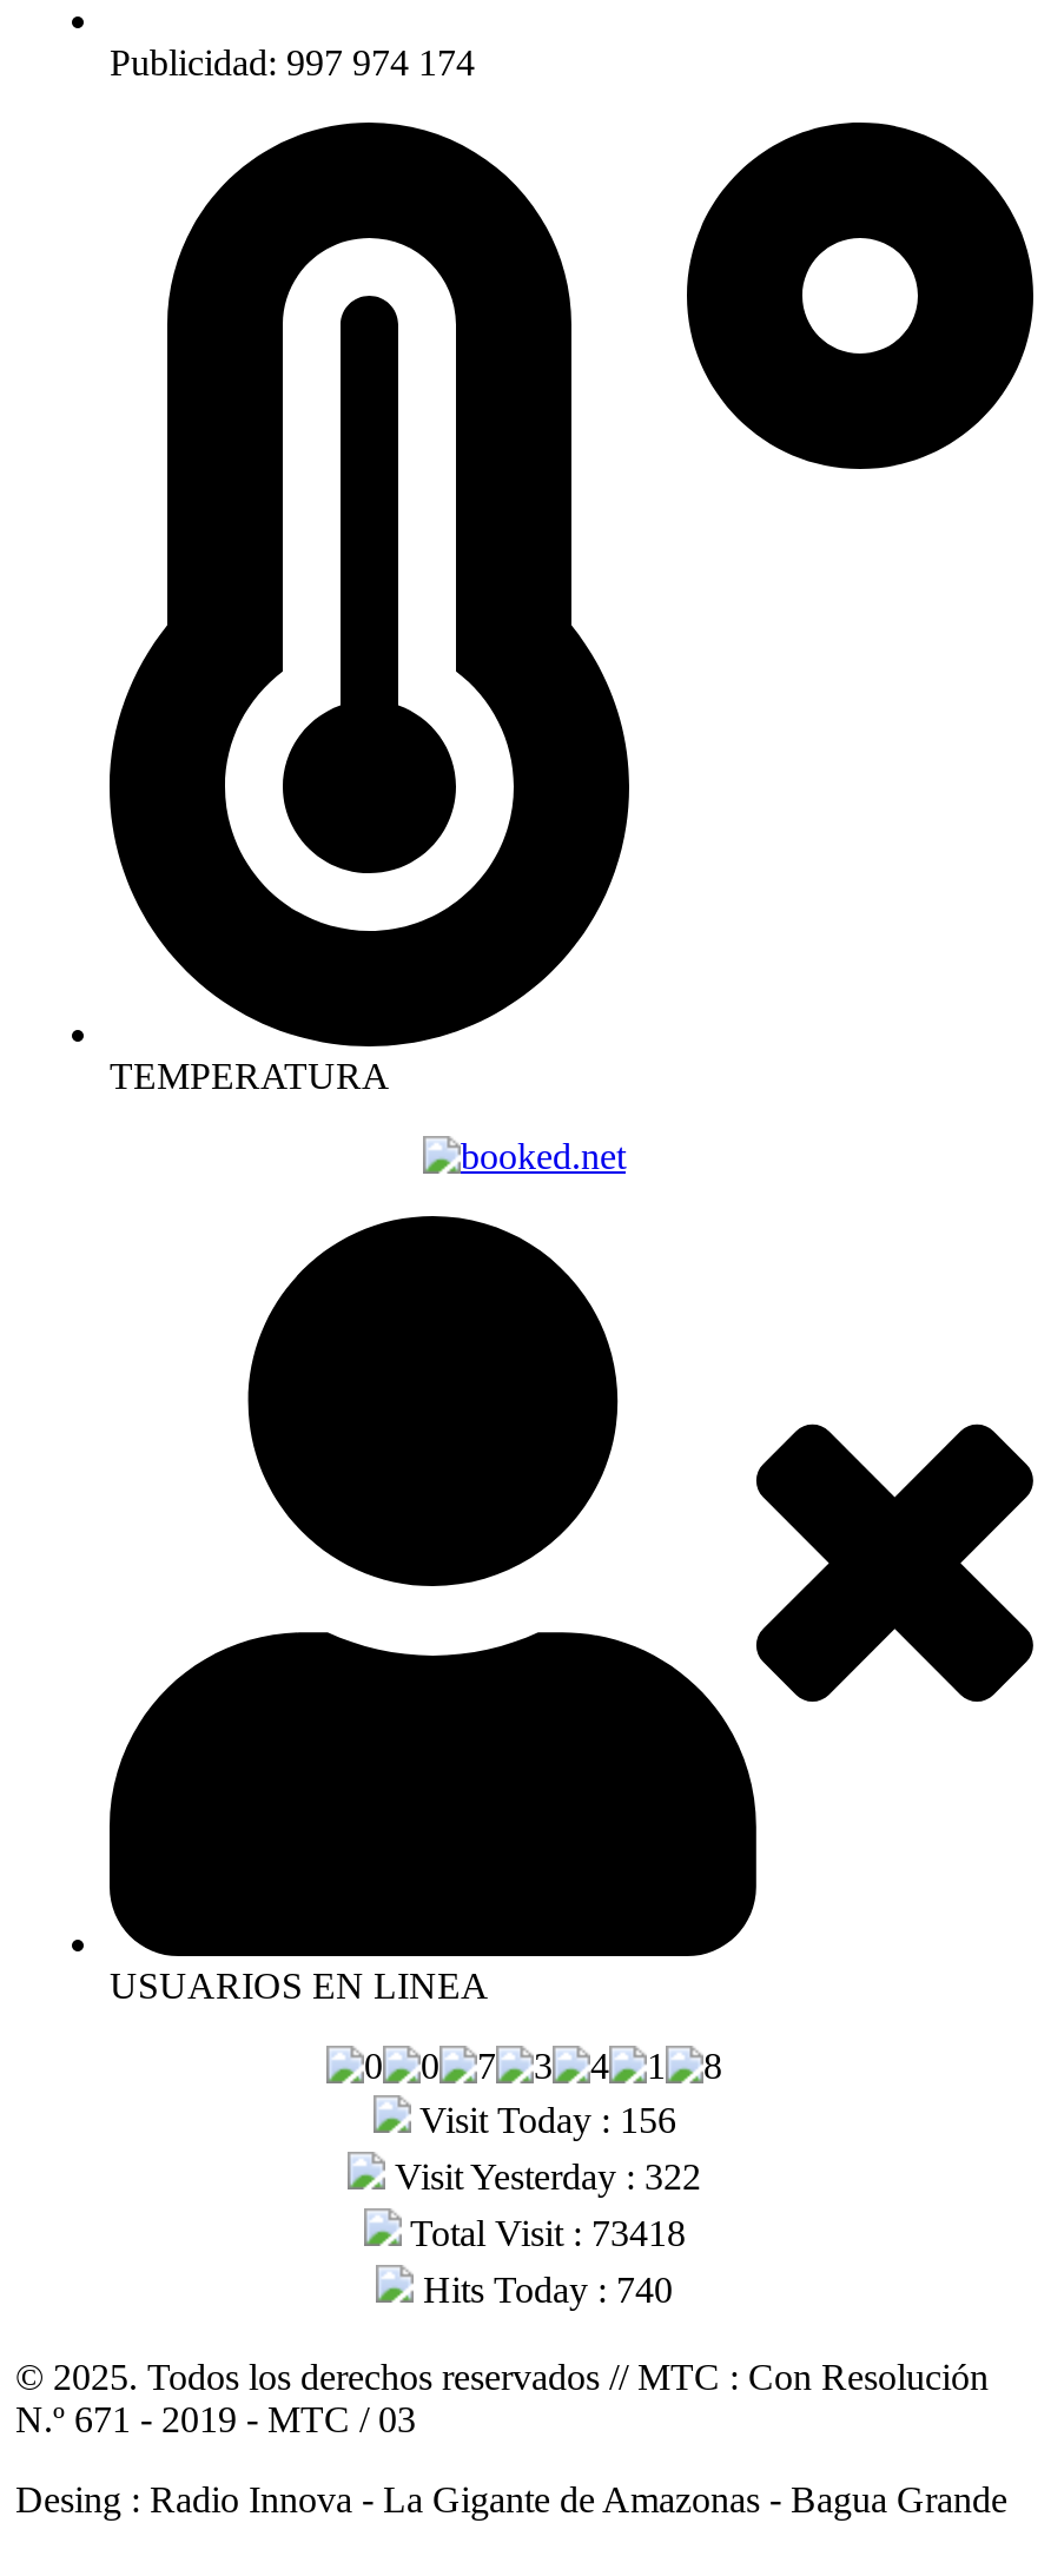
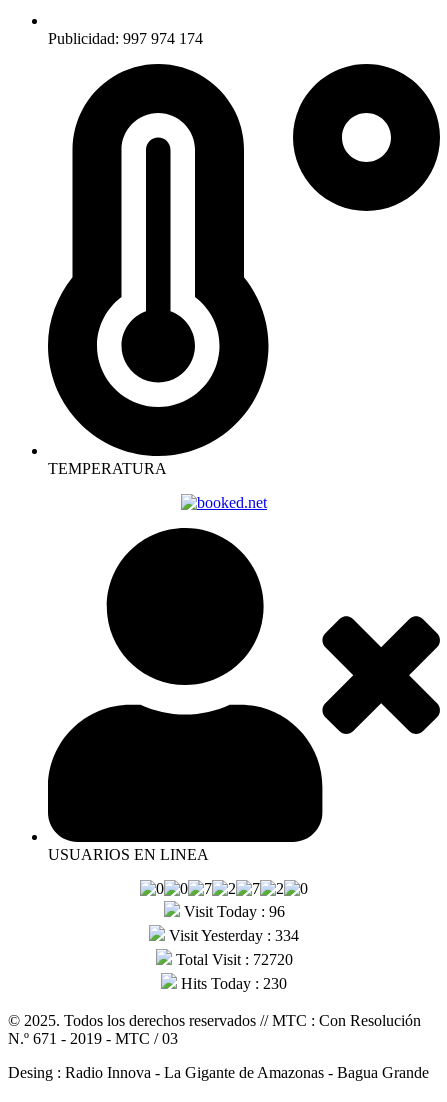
[410,2099,676,2139] Visit Today : 156 -> [179,903,284,920] Visit Today : 96
[385,2156,701,2196] Visit Yesterday : 322 -> [165,927,299,944] Visit Yesterday : 334
[401,2212,686,2252] Total Visit : 73418 -> [171,951,292,968] Total Visit : 72720
[414,2269,673,2309] Hits Today : 740 -> [177,975,287,992] Hits Today : 230

